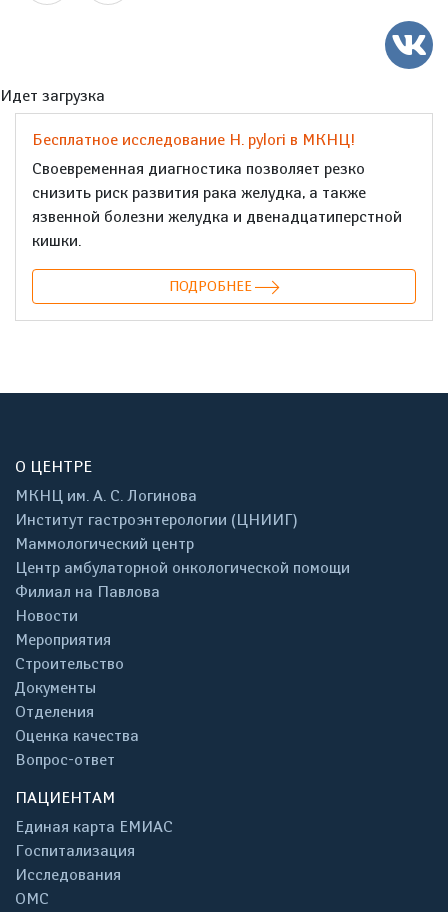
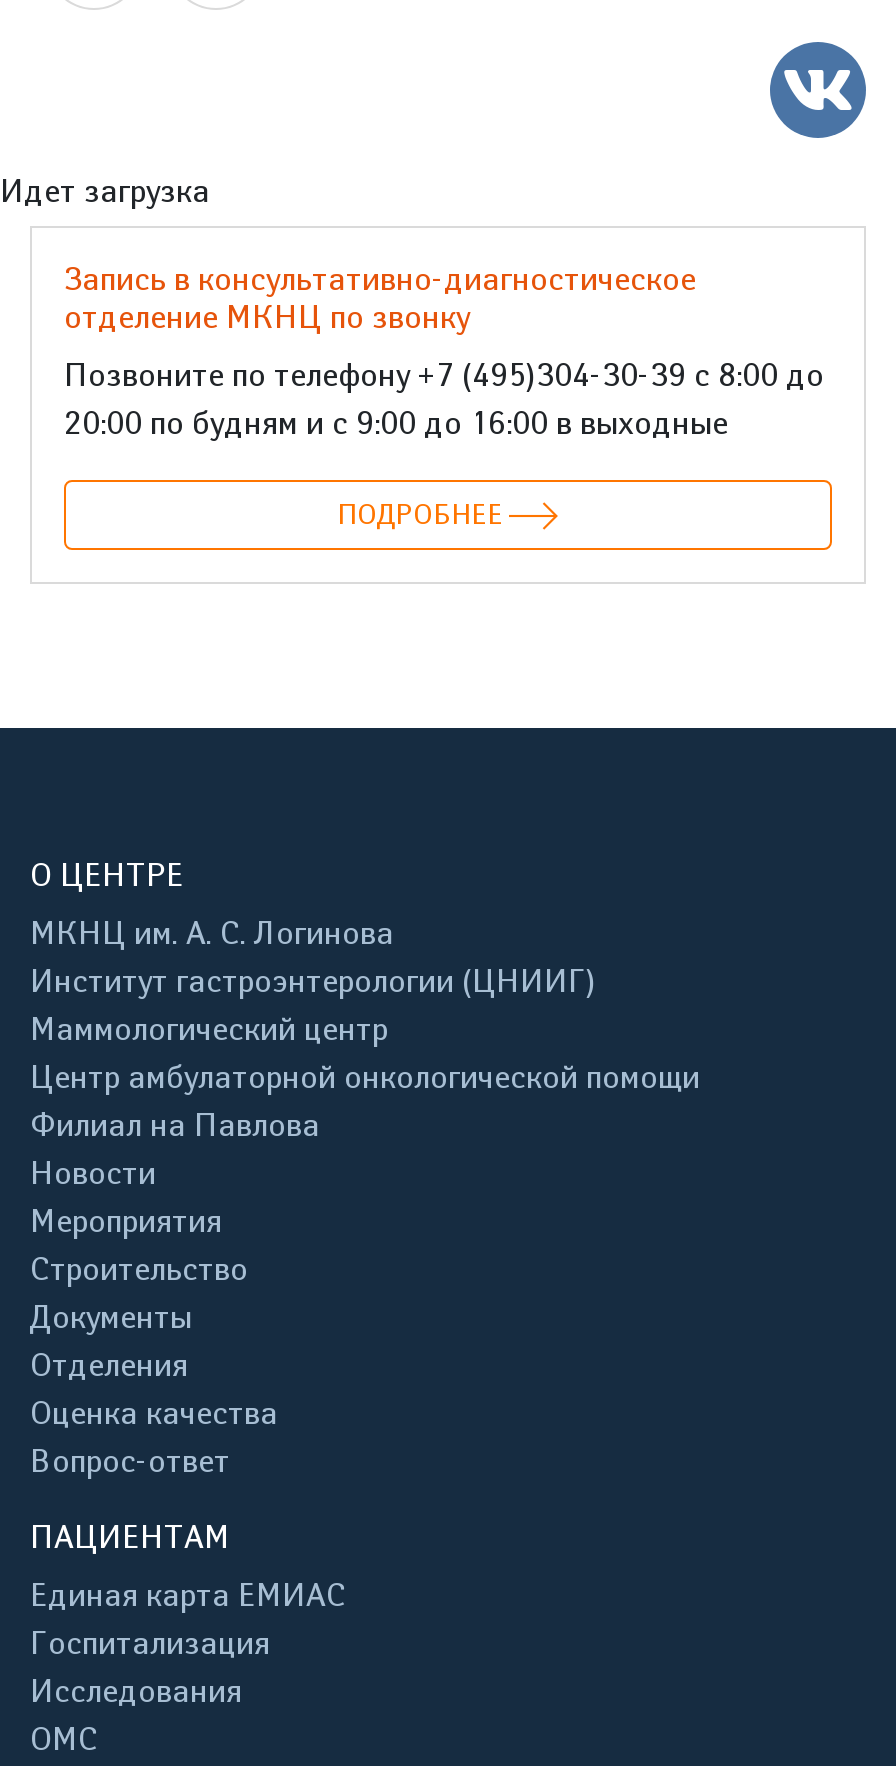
[32,130,355,149] Бесплатное исследование H. pylori в МКНЦ! -> [64,261,696,337] Запись в консультативно-диагностическое | отделение МКНЦ по звонку
[32,159,402,250] Своевременная диагностика позволяет резко | снизить риск развития рака желудка, а также | язвенной болезни желудка и двенадцатиперстной | кишки. -> [64,357,824,443] Позвоните по телефону +7 (495)304-30-39 с 8:00 до | 20:00 по будням и с 9:00 до 16:00 в выходные

